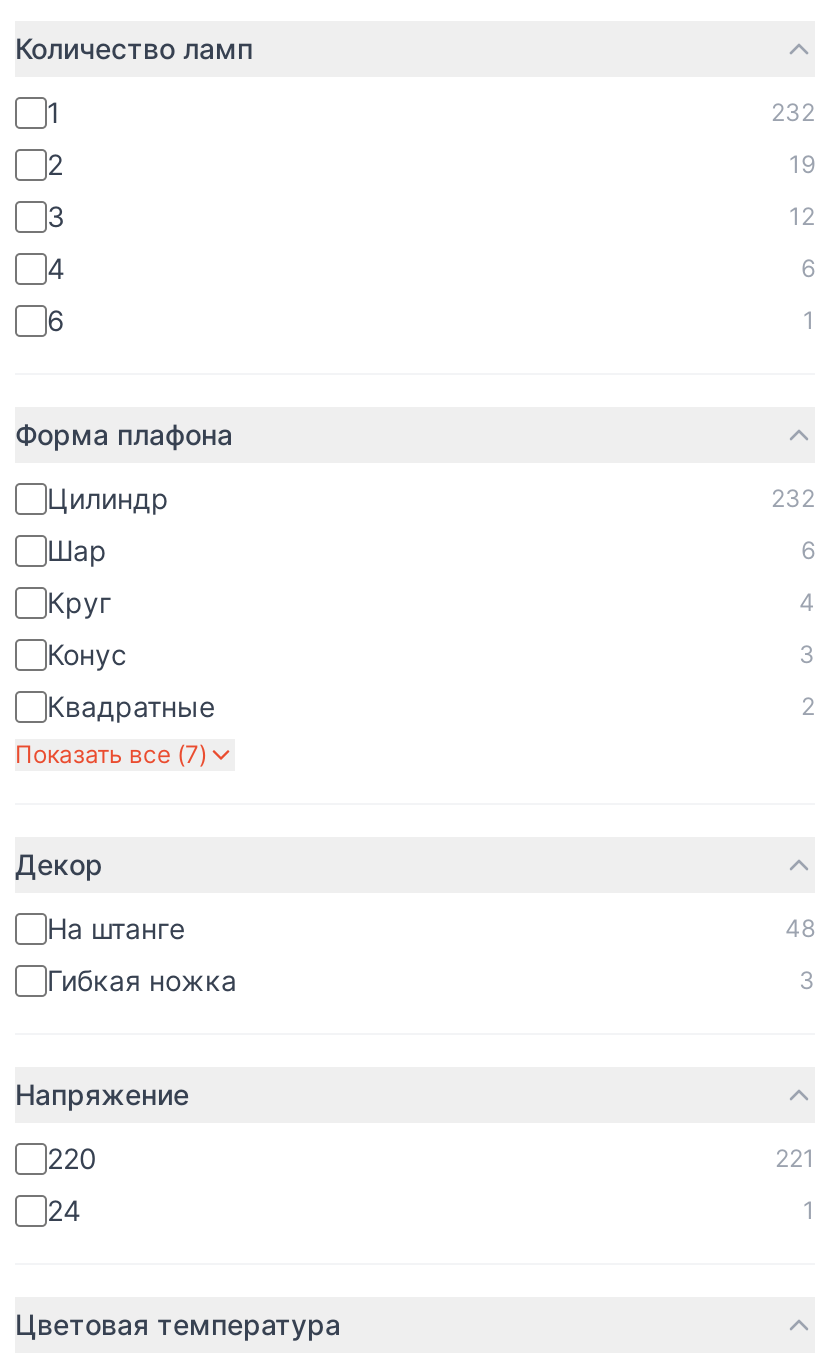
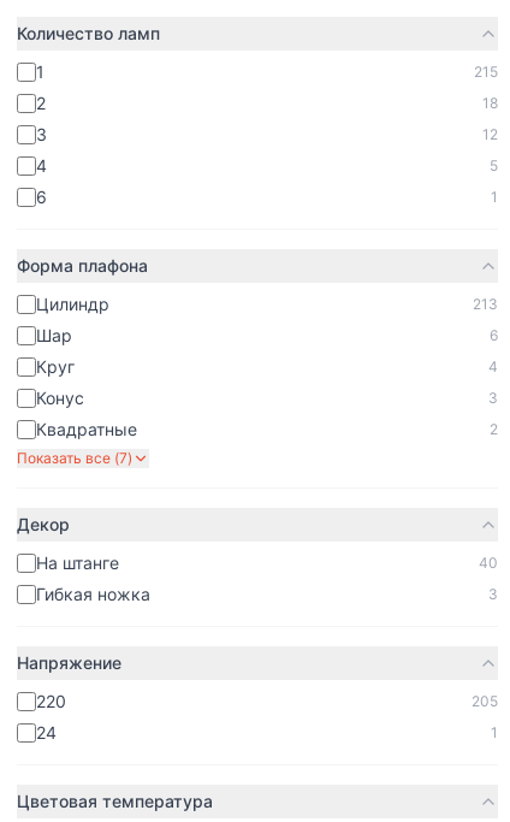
[771,97,815,127] 232 -> [474,63,498,81] 215
[789,149,815,179] 19 -> [482,94,498,112] 18
[801,253,815,283] 6 -> [490,156,498,175] 5
[771,483,815,513] 232 -> [473,295,498,313] 213
[785,913,815,943] 48 -> [479,554,498,572] 40
[775,1143,815,1173] 221 -> [472,692,498,710] 205

